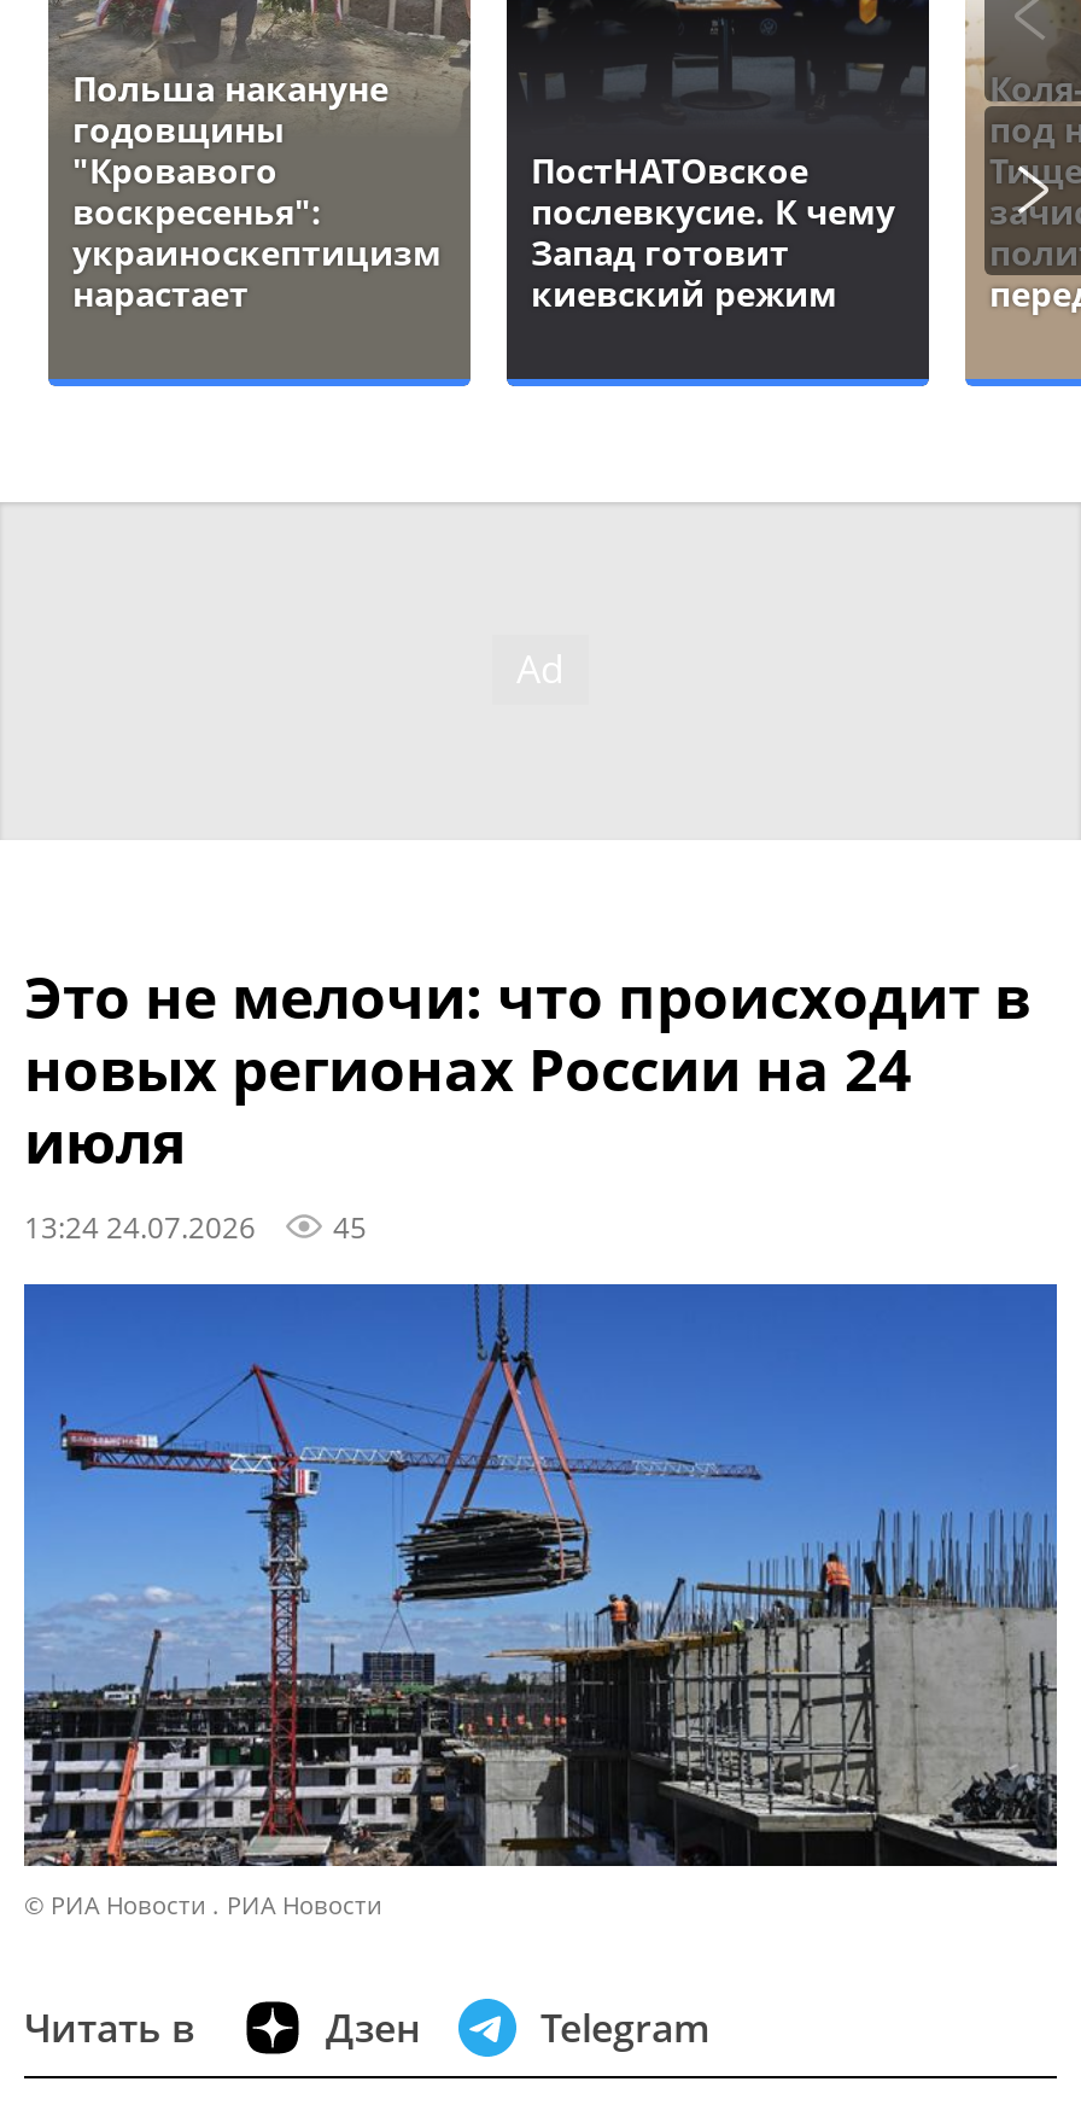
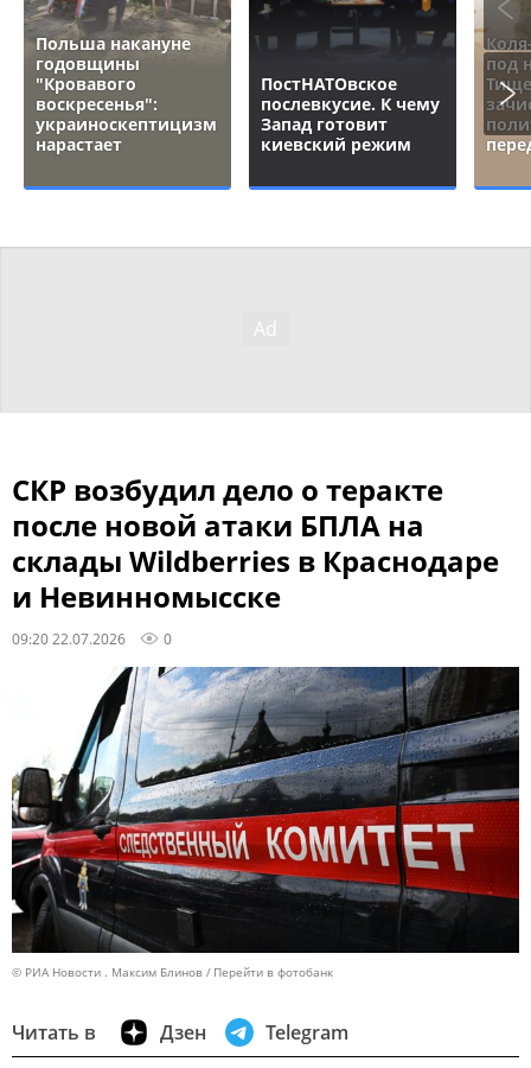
[24,957,1030,1247] Это не мелочи: что происходит в | новых регионах России на 24 | июля | 13:24 24.07.2026 | 45 -> [12,471,499,649] СКР возбудил дело о теракте | после новой атаки БПЛА на | склады Wildberries в Краснодаре | и Невинномысске | 09:20 22.07.2026 | 0
[22,1282,1059,1922] [image] | © РИА Новости . РИА Новости -> [11,666,520,980] [image] | © РИА Новости . Максим Блинов | Перейти в фотобанк

